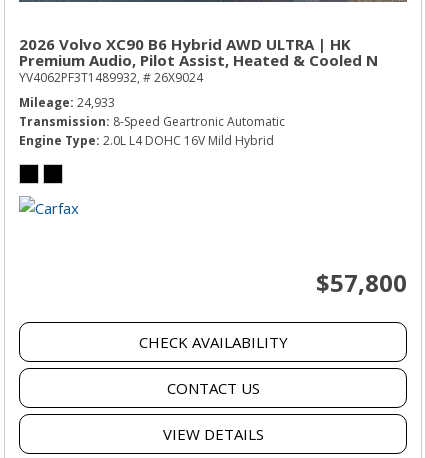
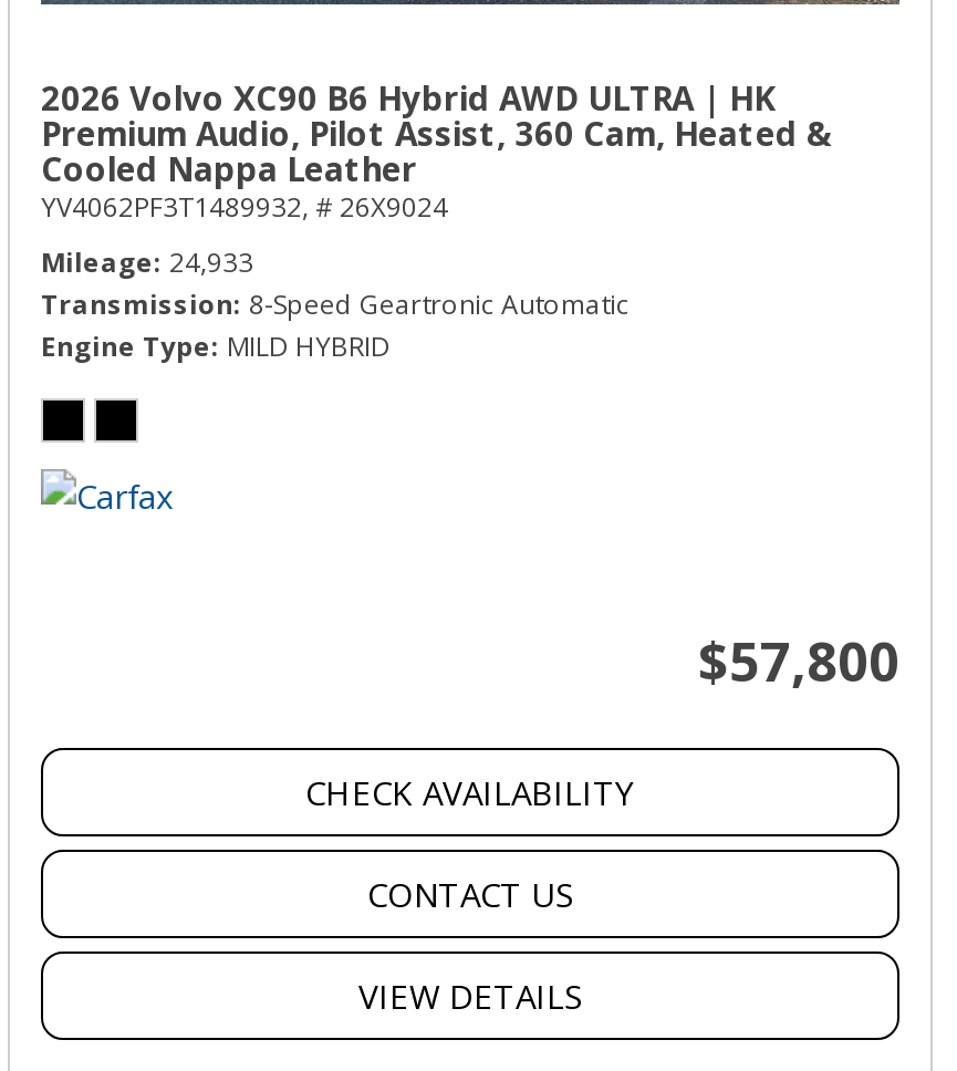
[19,50,378,70] Premium Audio, Pilot Assist, Heated & Cooled N -> [41,111,833,190] Premium Audio, Pilot Assist, 360 Cam, Heated & | Cooled Nappa Leather
[19,132,274,149] Engine Type 2.0L L4 DOHC 16V Mild Hybrid -> [41,327,391,365] Engine Type MILD HYBRID

